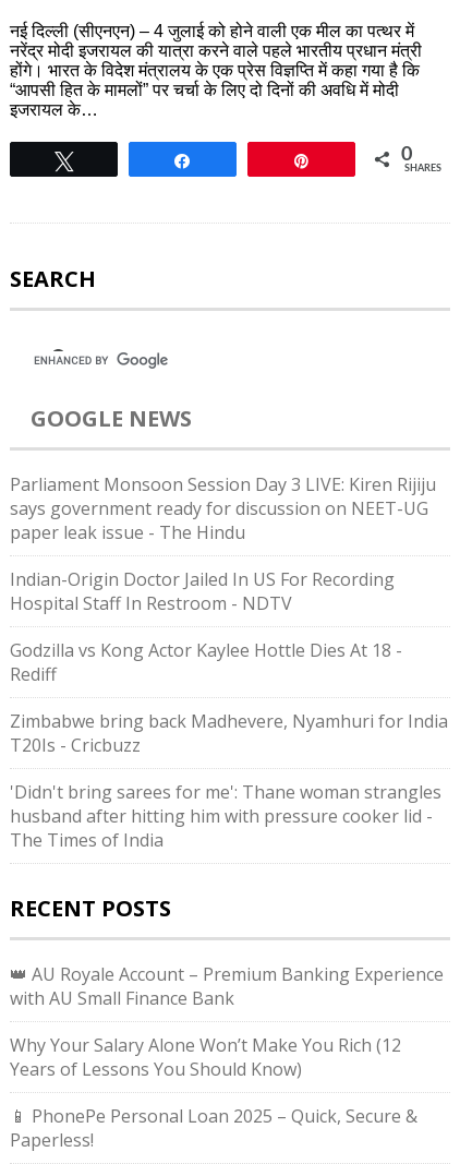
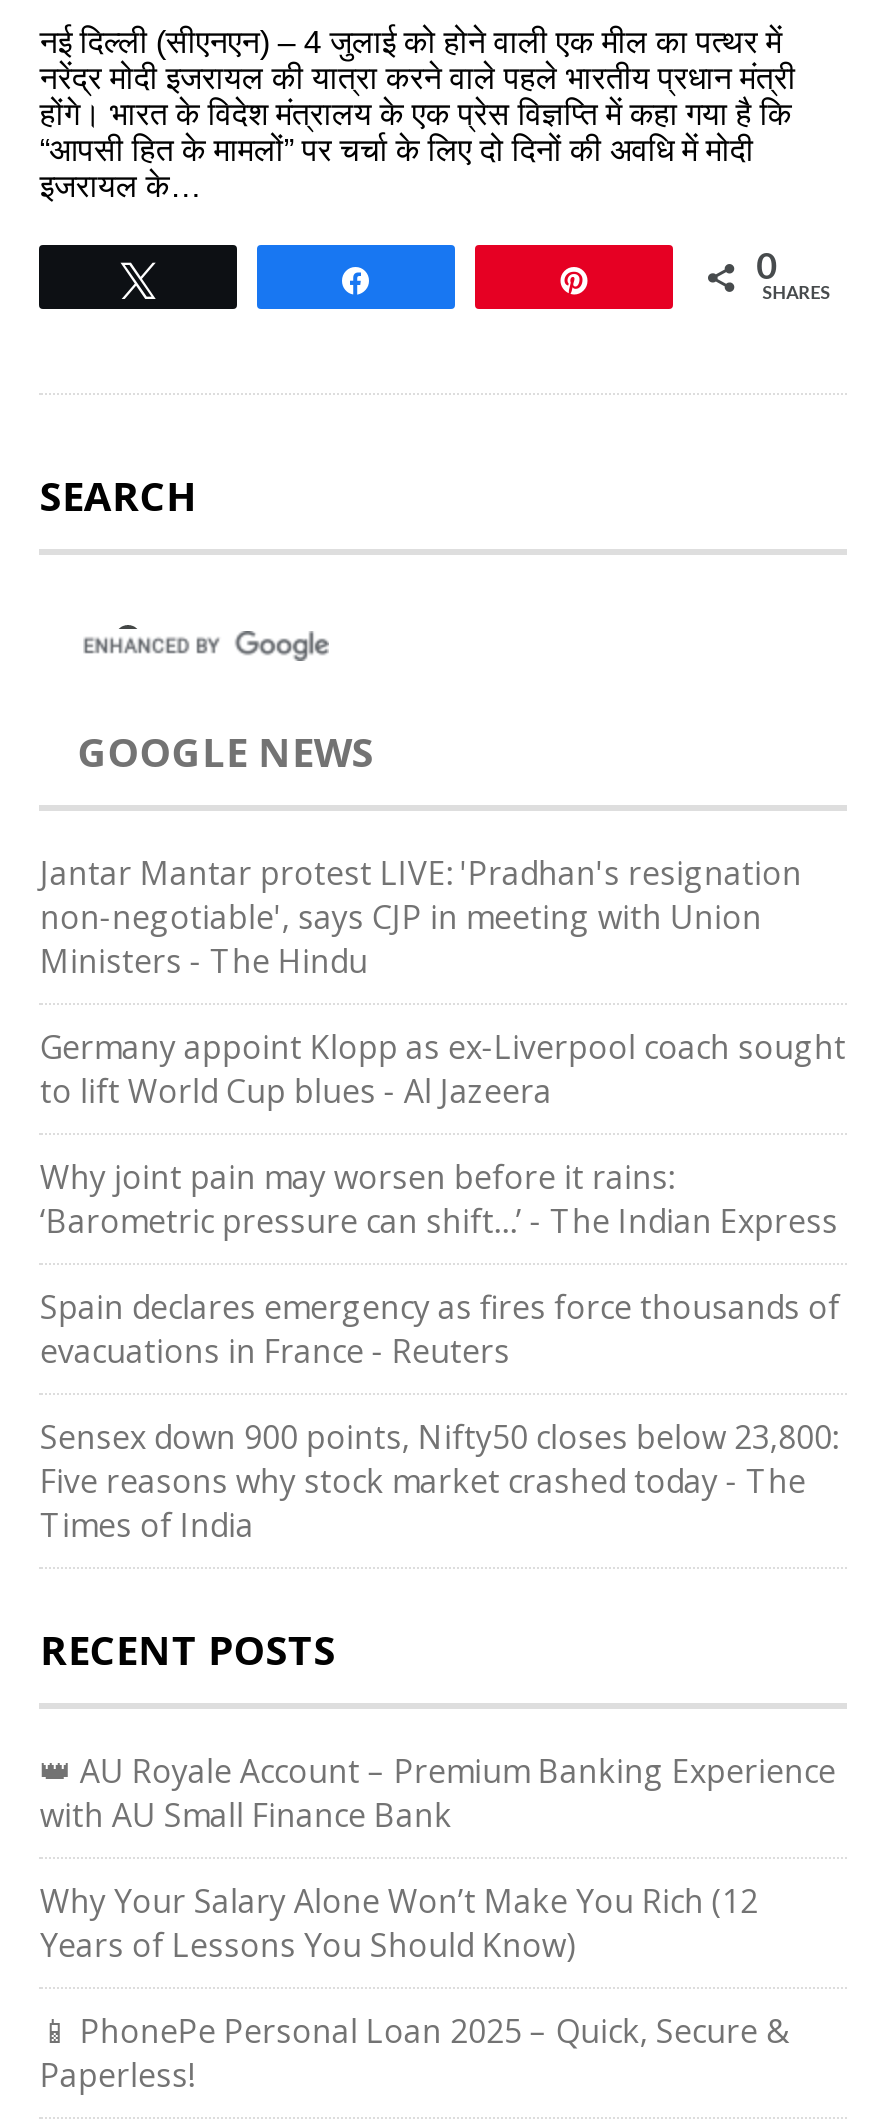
[10,472,436,544] Parliament Monsoon Session Day 3 LIVE: Kiren Rijiju | says government ready for discussion on NEET-UG | paper leak issue - The Hindu -> [40,851,802,983] Jantar Mantar protest LIVE: 'Pradhan's resignation | non-negotiable', says CJP in meeting with Union | Ministers - The Hindu
[10,567,395,615] Indian-Origin Doctor Jailed In US For Recording | Hospital Staff In Restroom - NDTV -> [40,1025,846,1113] Germany appoint Klopp as ex-Liverpool coach sought | to lift World Cup blues - Al Jazeera
[10,638,403,686] Godzilla vs Kong Actor Kaylee Hottle Dies At 18 - | Rediff -> [40,1155,838,1243] Why joint pain may worsen before it rains: | ‘Barometric pressure can shift…’ - The Indian Express
[10,709,448,757] Zimbabwe bring back Madhevere, Nyamhuri for India | T20Is - Cricbuzz -> [40,1285,840,1373] Spain declares emergency as fires force thousands of | evacuations in France - Reuters
[10,780,442,852] 'Didn't bring sarees for me': Thane woman strangles | husband after hitting him with pressure cooker lid - | The Times of India -> [40,1415,838,1547] Sensex down 900 points, Nifty50 closes below 23,800: | Five reasons why stock market crashed today - The | Times of India

